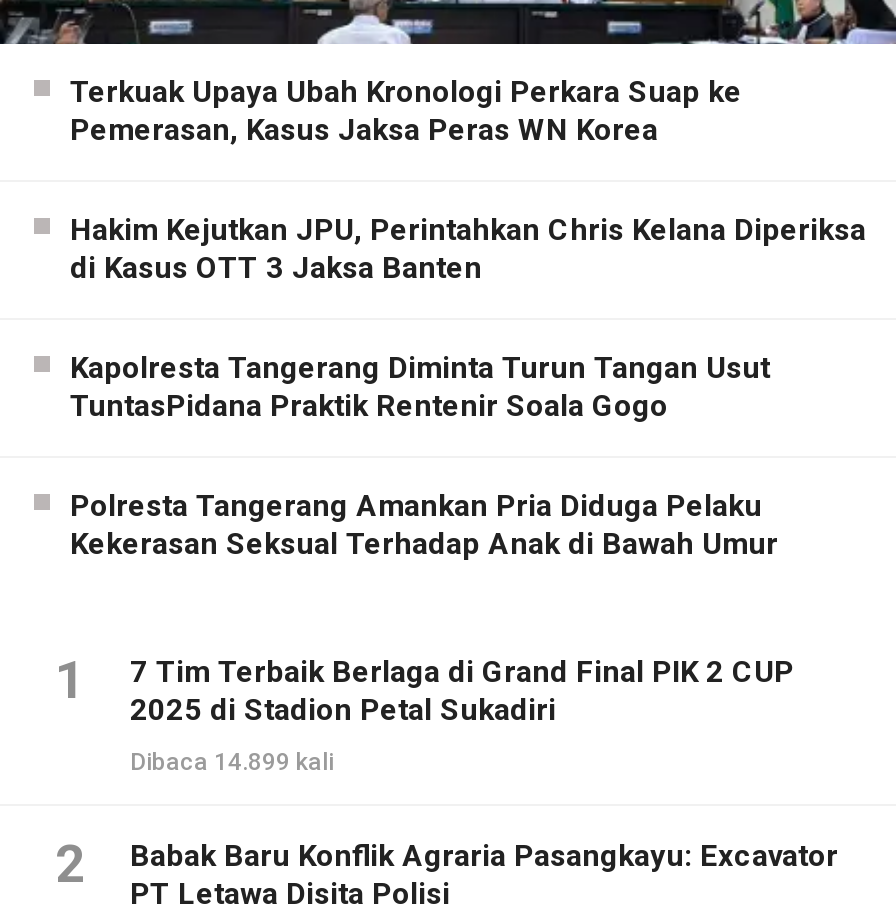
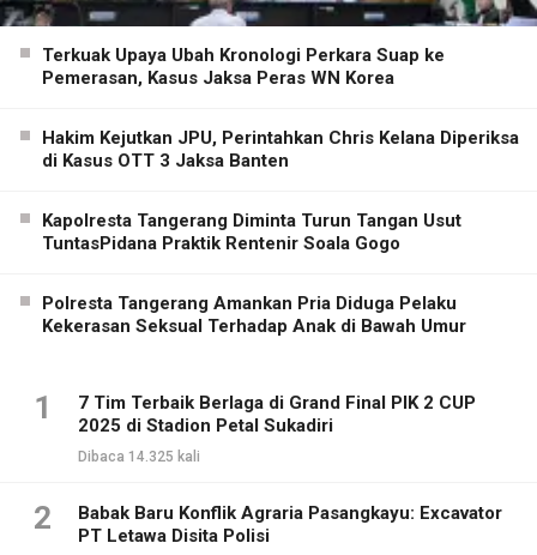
[130,747,334,775] Dibaca 14.899 kali -> [78,448,200,465] Dibaca 14.325 kali

